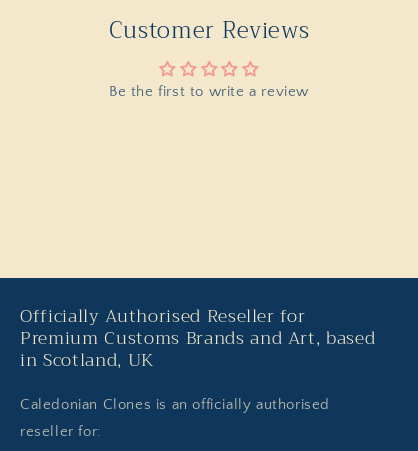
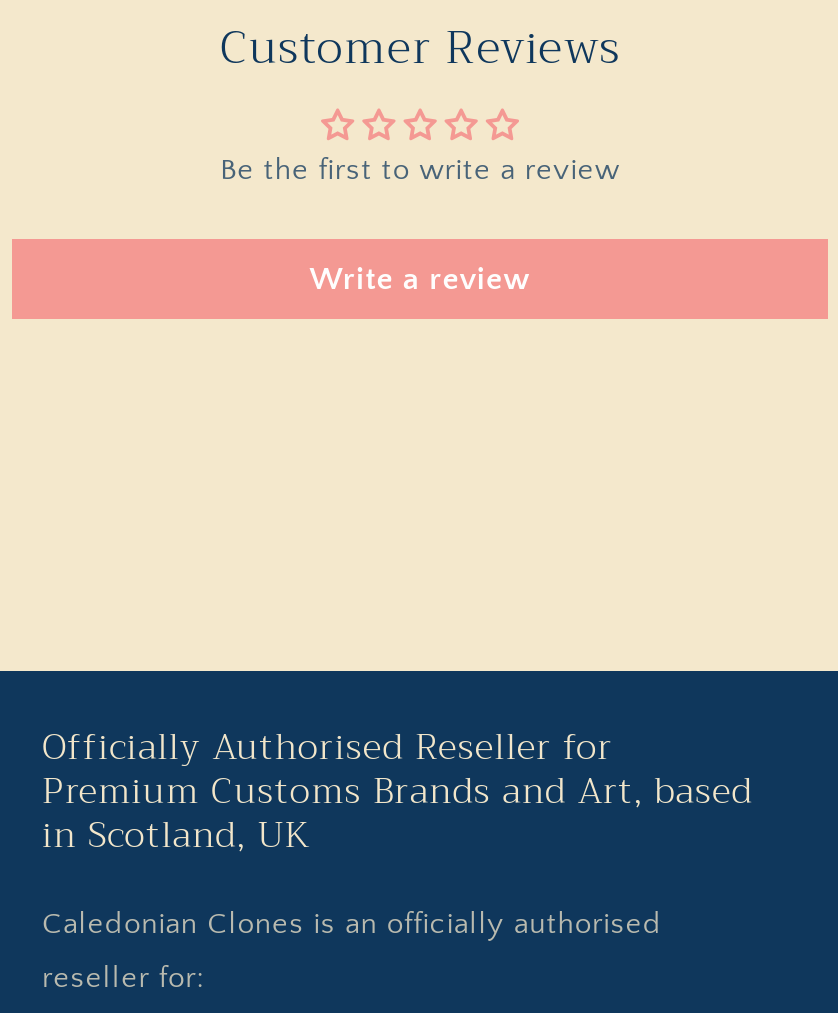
none -> [310,261,530,297] Write a review

